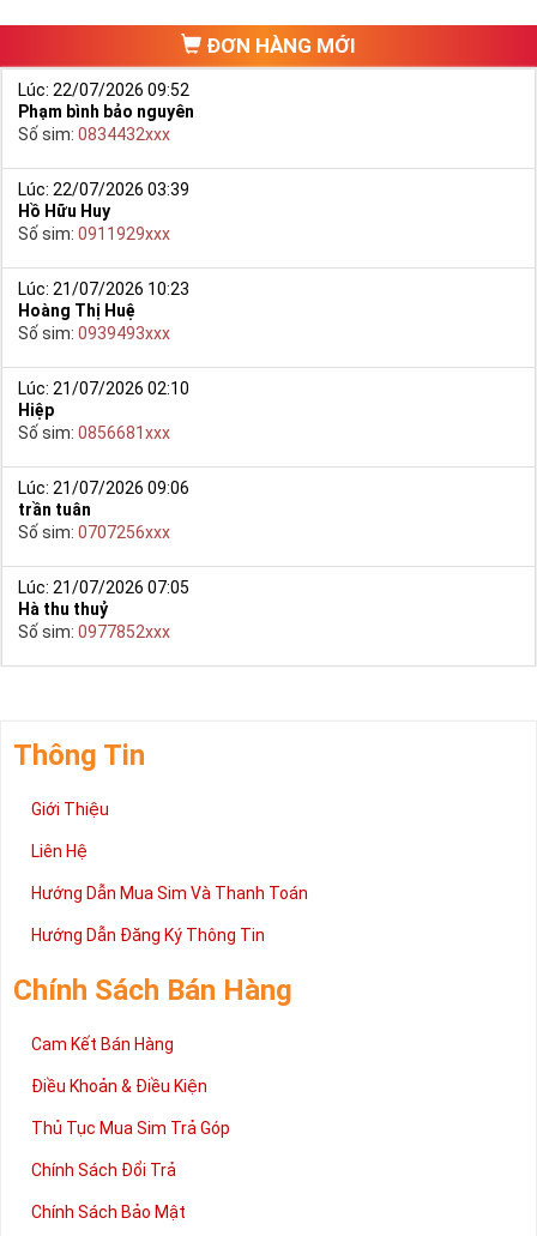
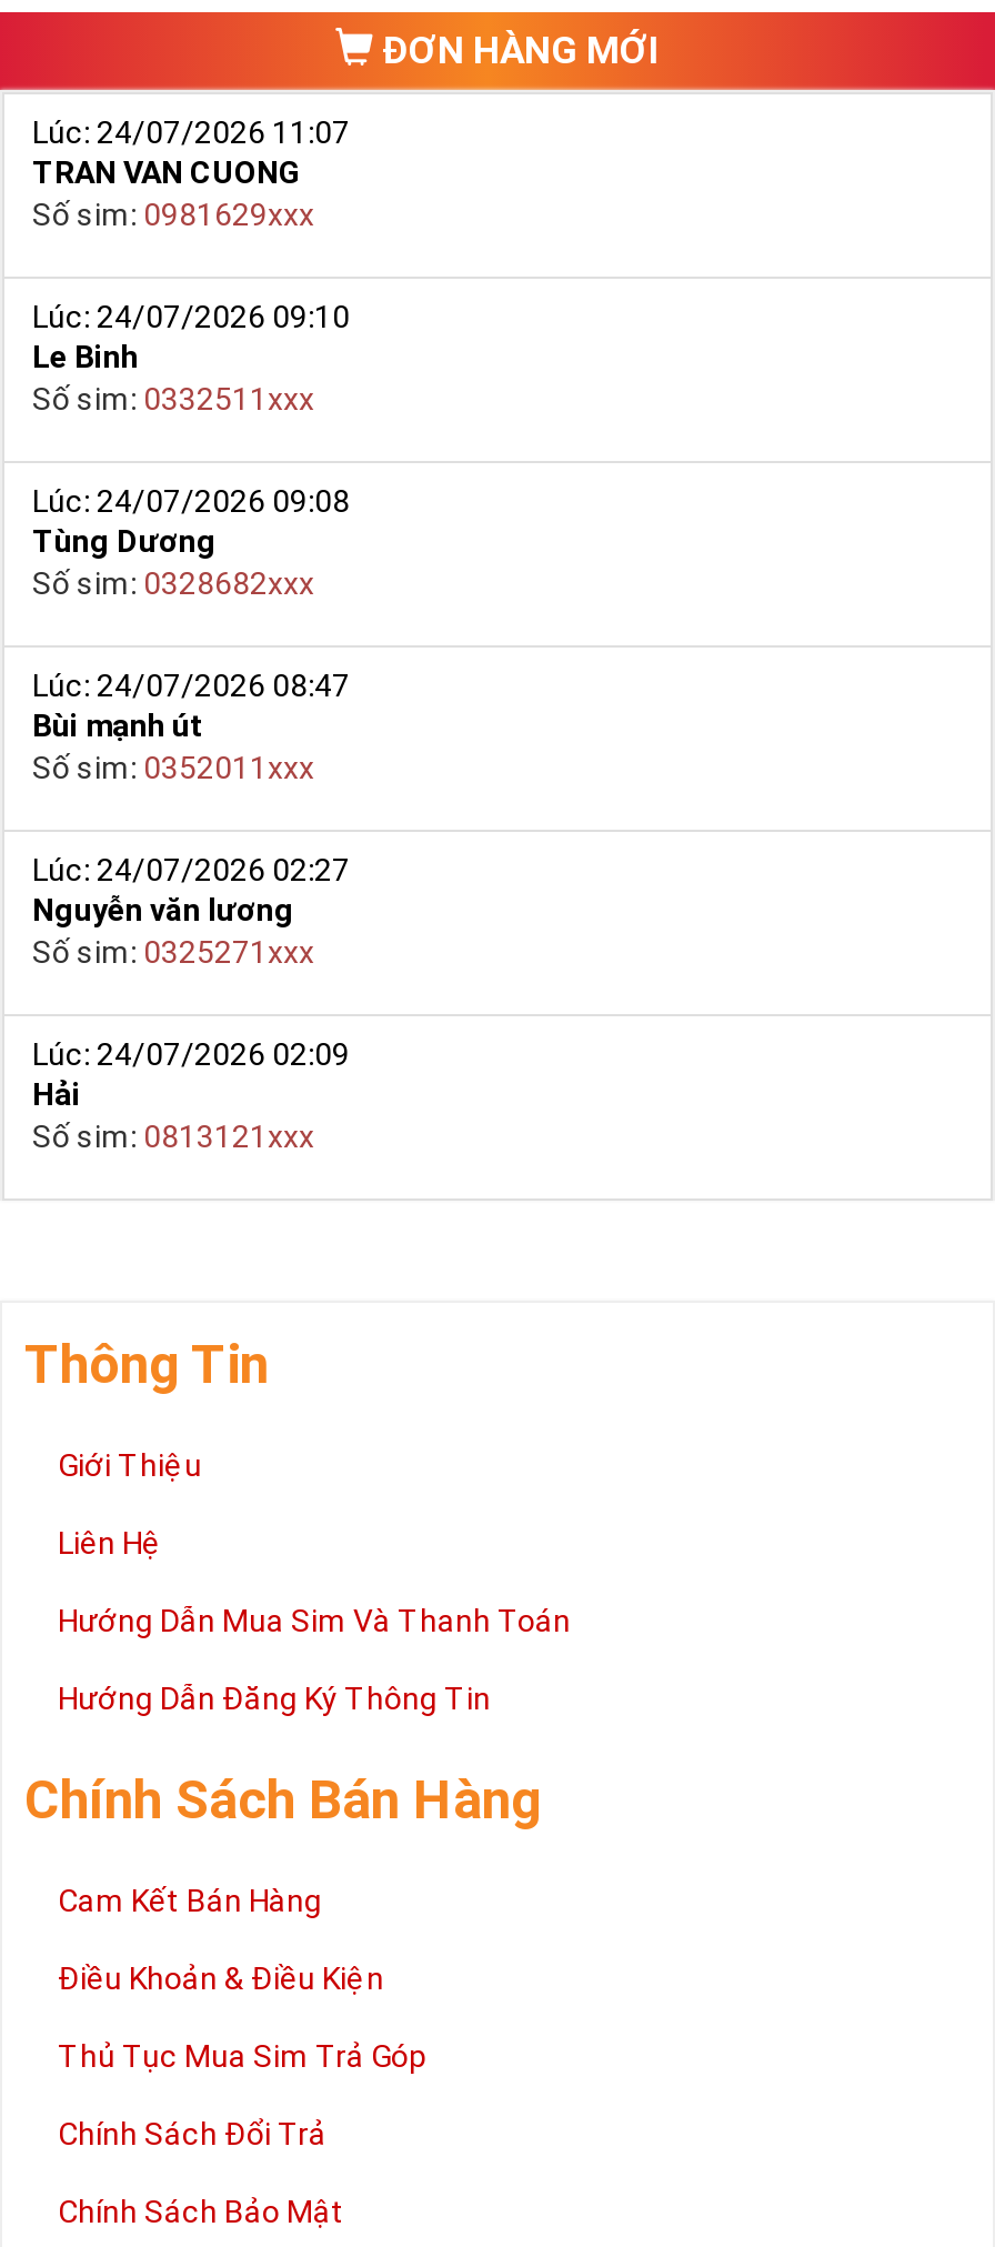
[17,80,194,144] Lúc: 22/07/2026 09:52 | Phạm bình bảo nguyên | Số sim: 0834432xxx -> [32,114,350,232] Lúc: 24/07/2026 11:07 | TRAN VAN CUONG | Số sim: 0981629xxx
[17,180,189,243] Lúc: 22/07/2026 03:39 | Hồ Hữu Huy | Số sim: 0911929xxx -> [32,298,350,416] Lúc: 24/07/2026 09:10 | Le Binh | Số sim: 0332511xxx
[17,279,189,343] Lúc: 21/07/2026 10:23 | Hoàng Thị Huệ | Số sim: 0939493xxx -> [32,483,350,600] Lúc: 24/07/2026 09:08 | Tùng Dương | Số sim: 0328682xxx
[17,379,189,442] Lúc: 21/07/2026 02:10 | Hiệp | Số sim: 0856681xxx -> [32,667,350,785] Lúc: 24/07/2026 08:47 | Bùi mạnh út | Số sim: 0352011xxx
[17,478,189,542] Lúc: 21/07/2026 09:06 | trần tuân | Số sim: 0707256xxx -> [32,851,350,969] Lúc: 24/07/2026 02:27 | Nguyễn văn lương | Số sim: 0325271xxx
[17,578,189,641] Lúc: 21/07/2026 07:05 | Hà thu thuỷ | Số sim: 0977852xxx -> [32,1036,350,1154] Lúc: 24/07/2026 02:09 | Hải | Số sim: 0813121xxx

